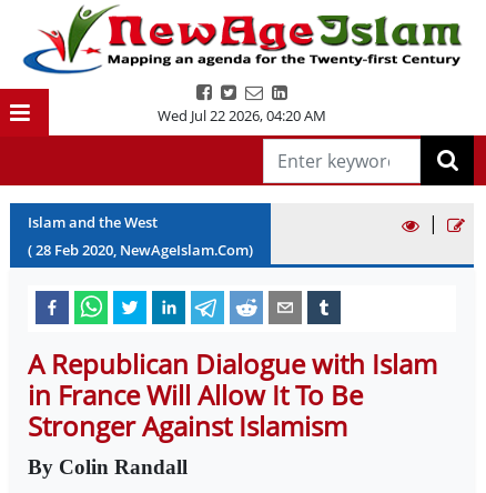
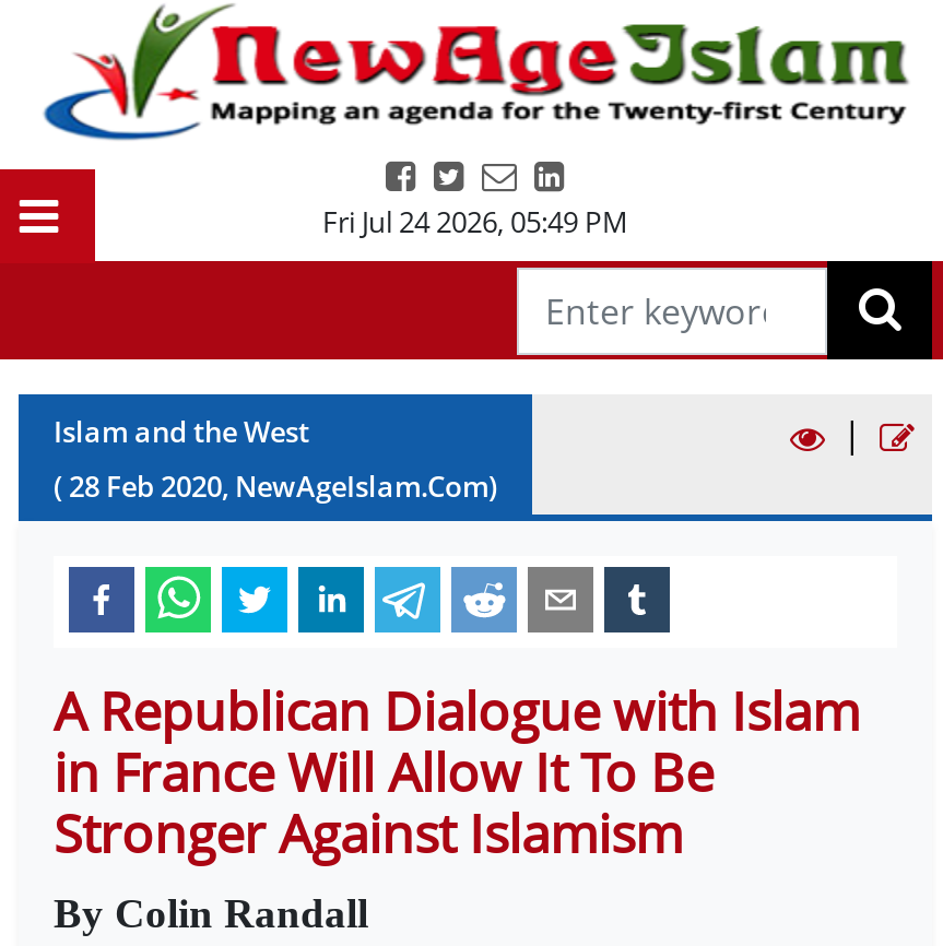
[158,105,326,125] Wed Jul 22 2026, 04:20 AM -> [322,202,628,241] Fri Jul 24 2026, 05:49 PM

